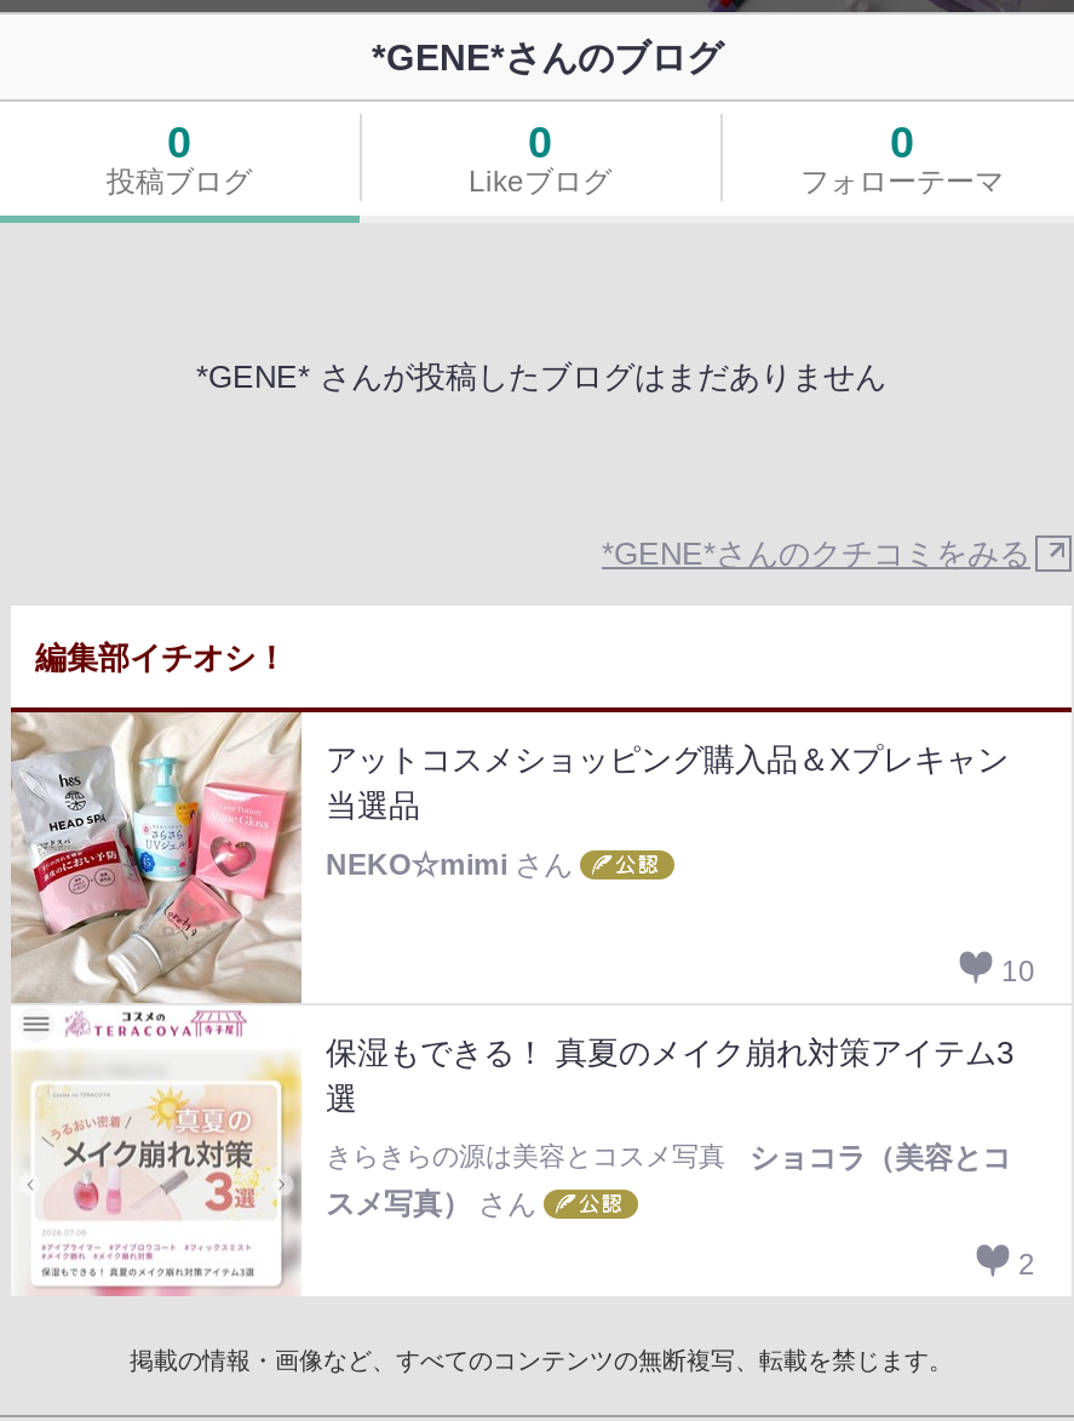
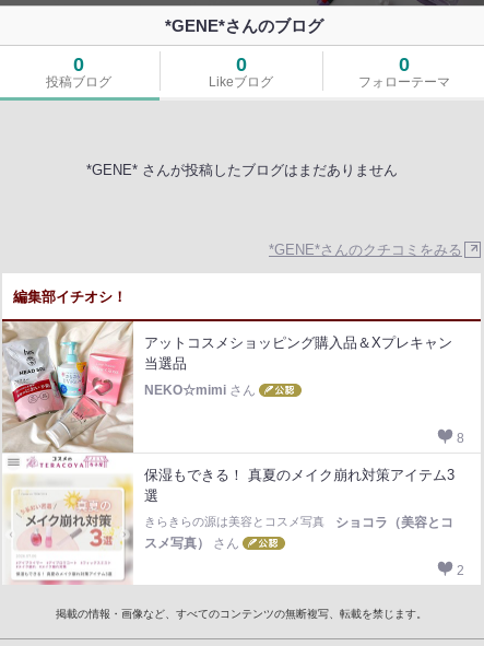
[1001,956,1035,989] 10 -> [457,431,464,446] 8

